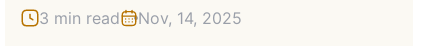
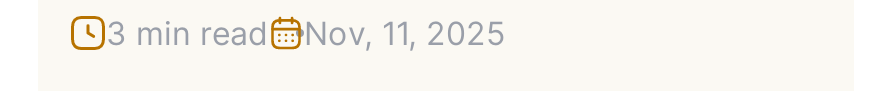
[39,8,242,28] 3 min read Nov, 14, 2025 -> [106,14,506,54] 3 min read Nov, 11, 2025

